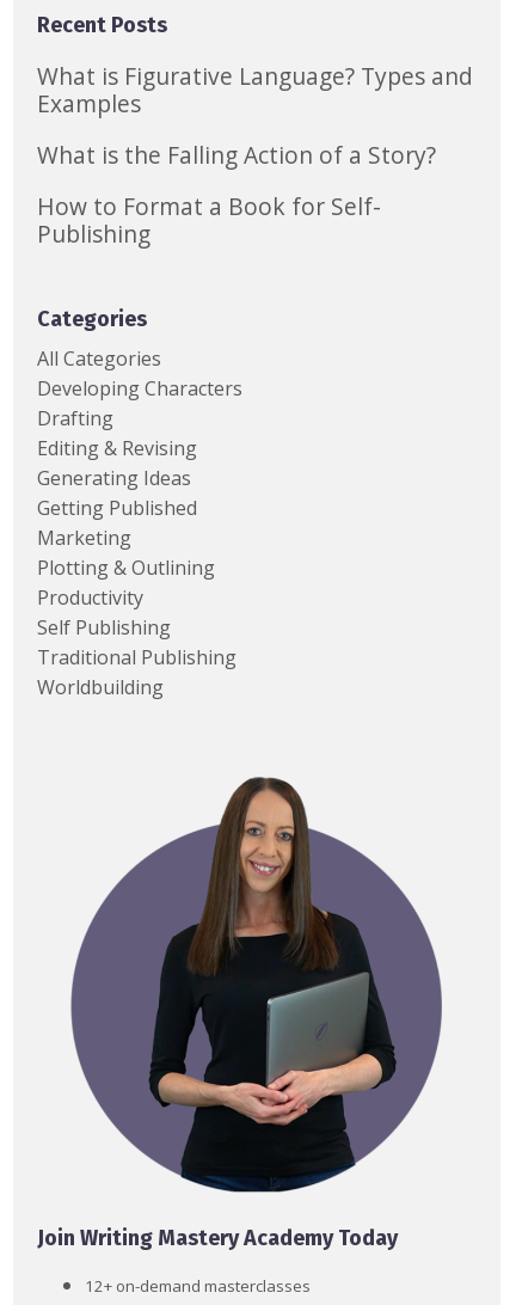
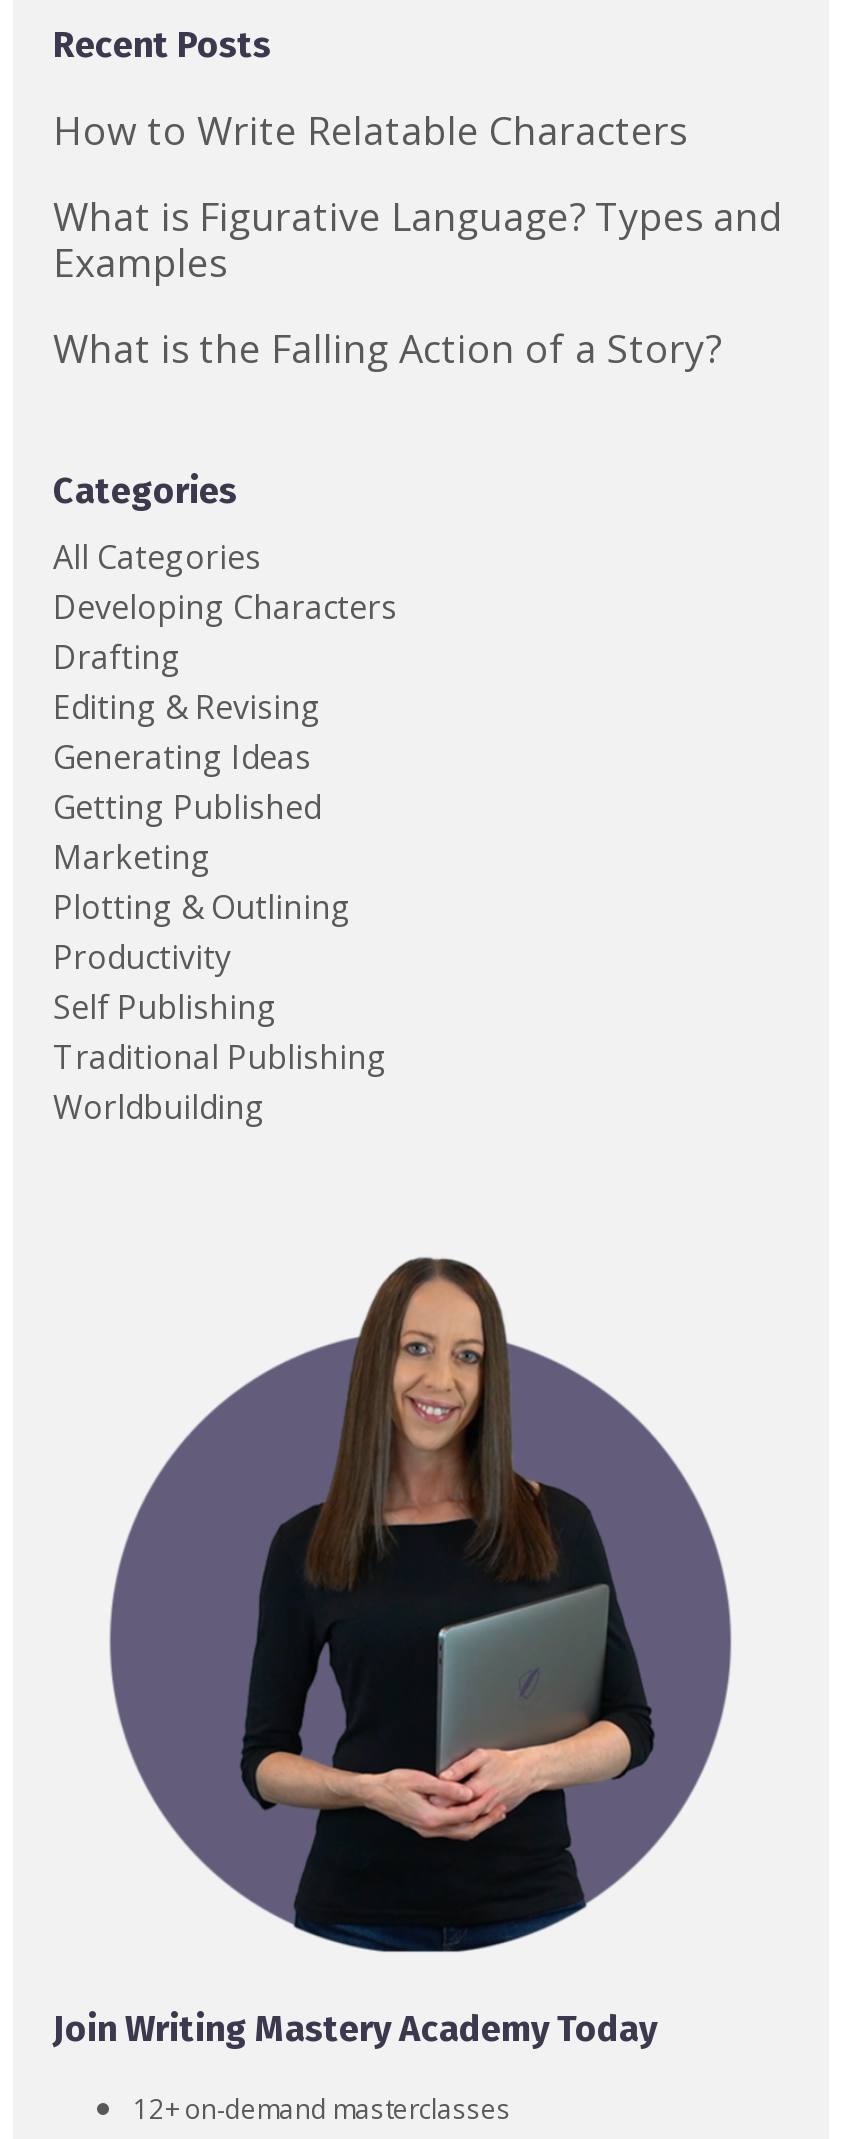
none -> [53,103,687,157] How to Write Relatable Characters
moved [37,60,473,171] -> [53,189,783,375]: What is Figurative Language? Types and | Examples | What is the Falling Action of a Story?
[37,190,381,250] How to Format a Book for Self- | Publishing -> none

